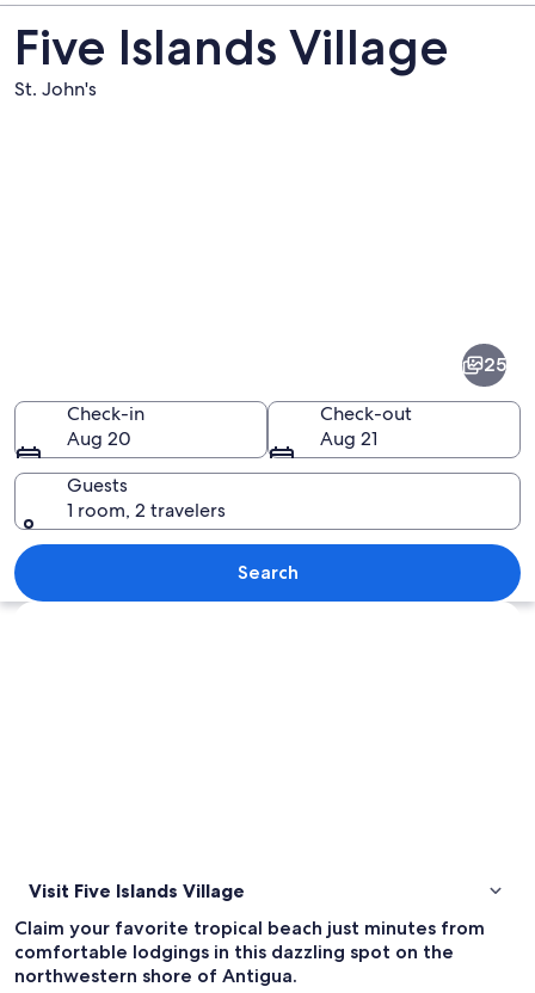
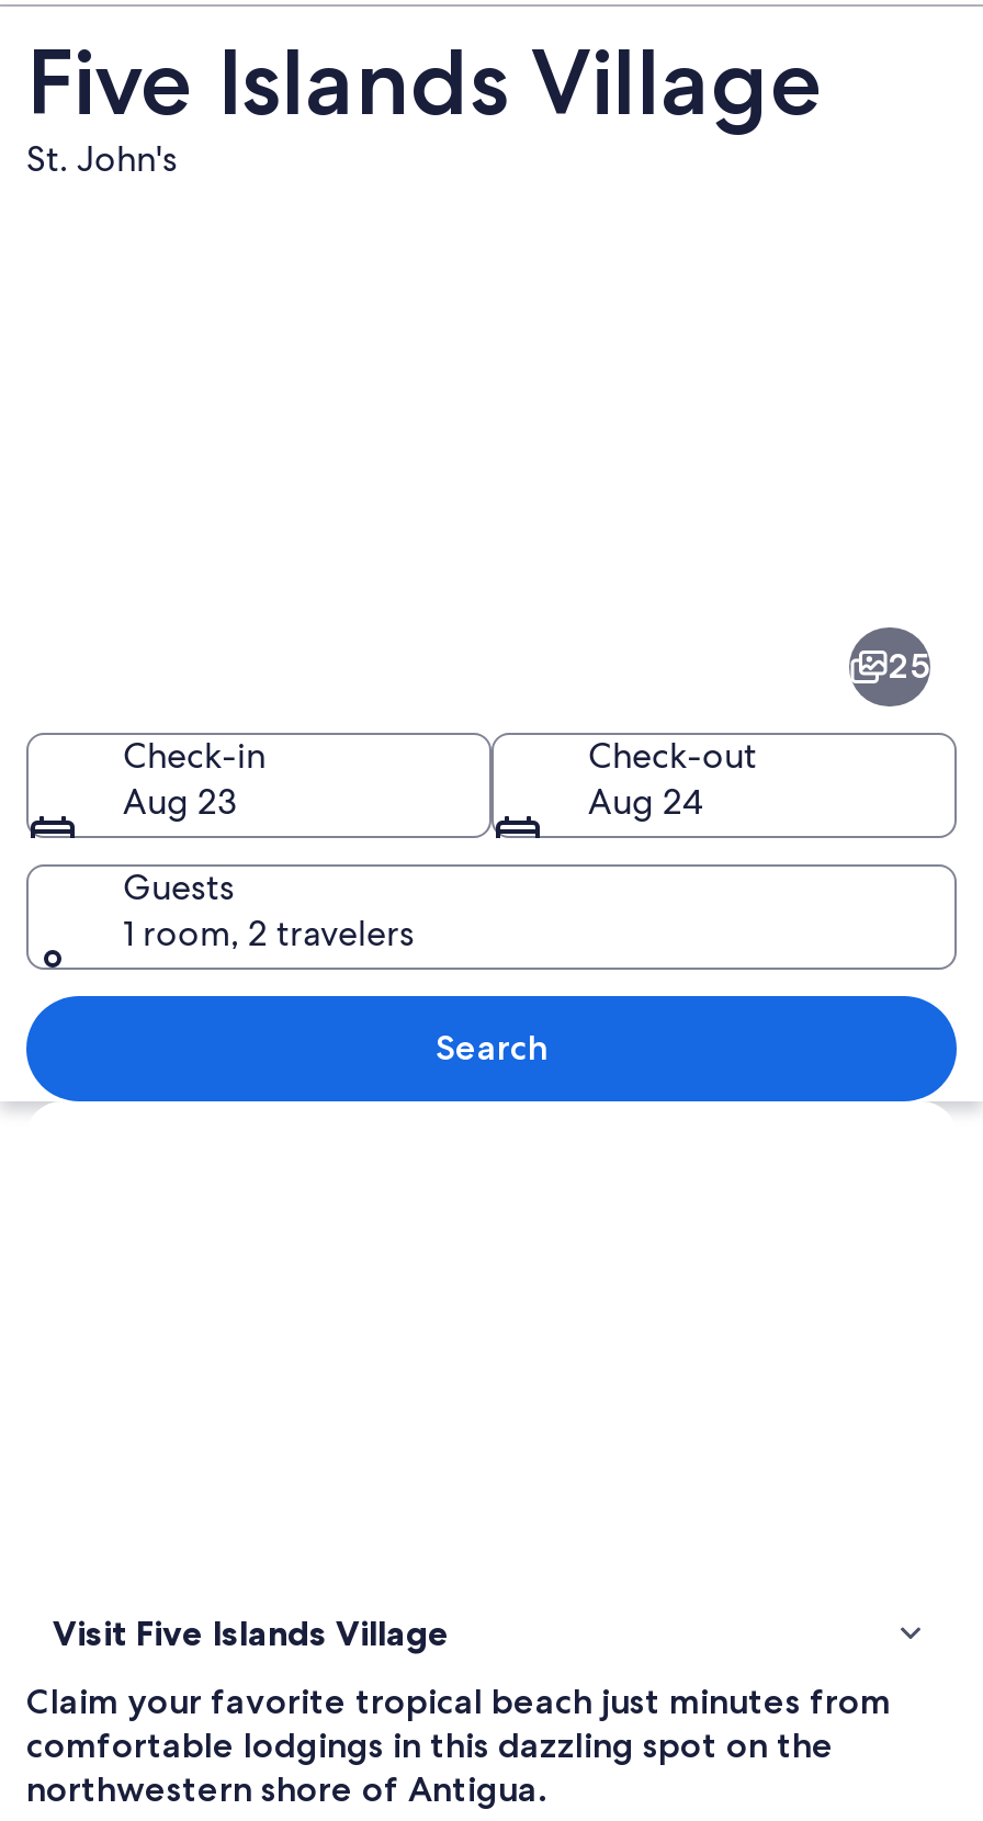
[67,425,131,451] Aug 20 -> [123,778,237,824] Aug 23
[320,425,377,451] Aug 21 -> [588,778,702,824] Aug 24

